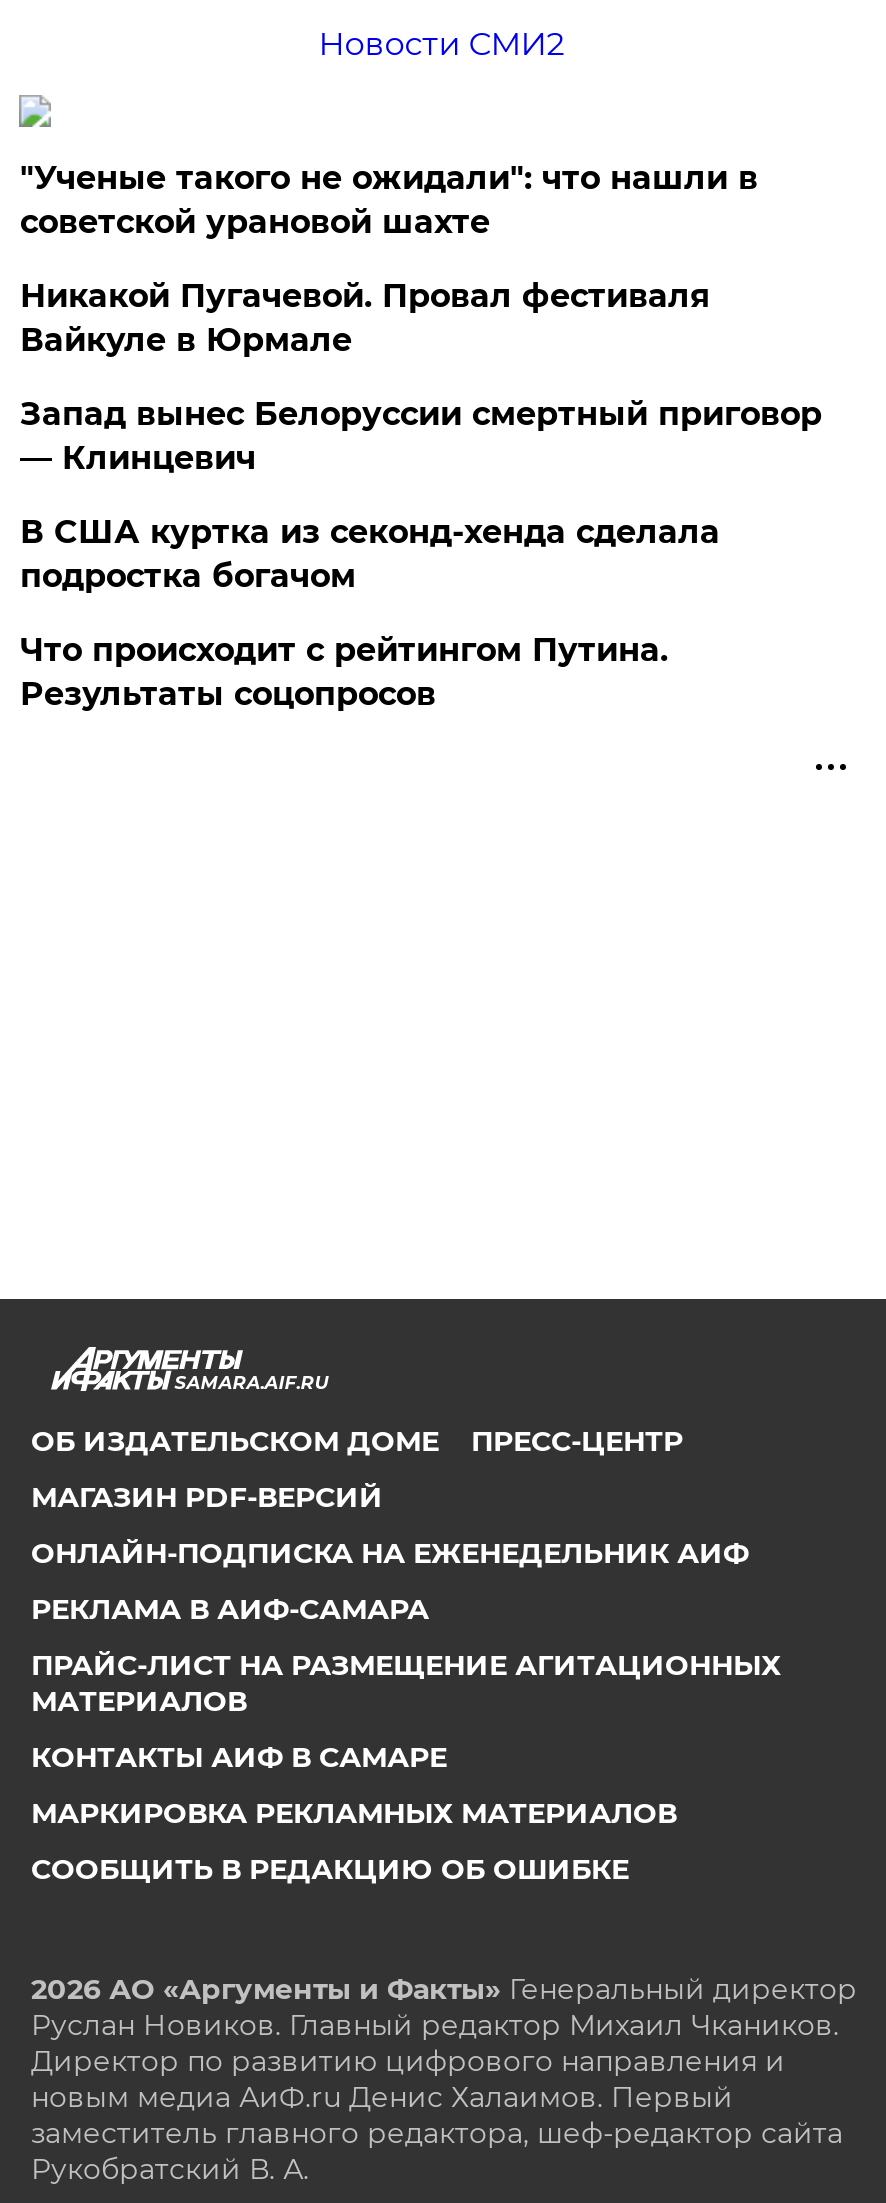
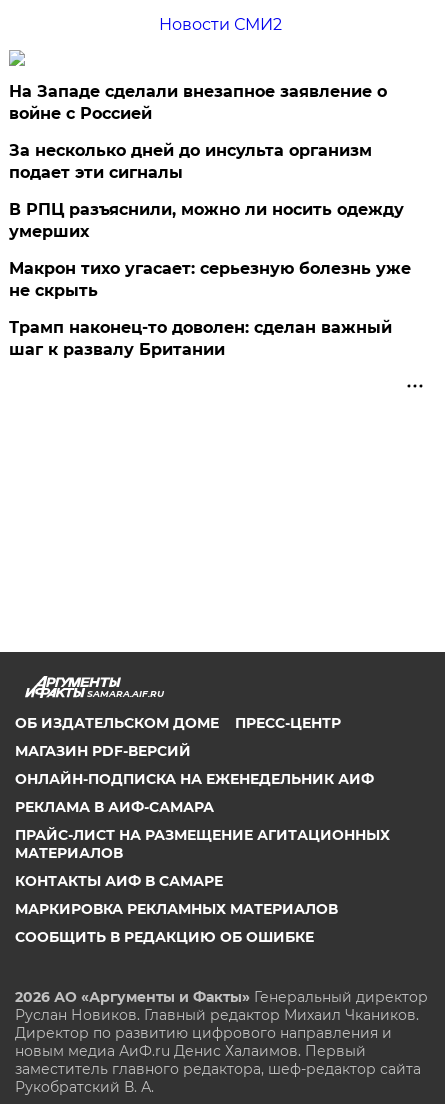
[20,159,758,241] "Ученые такого не ожидали": что нашли в | советской урановой шахте -> [9,82,387,123] На Западе сделали внезапное заявление о | войне с Россией
[20,277,710,359] Никакой Пугачевой. Провал фестиваля | Вайкуле в Юрмале -> [9,141,372,182] За несколько дней до инсульта организм | подает эти сигналы
[20,395,822,477] Запад вынес Белоруссии смертный приговор | — Клинцевич -> [9,200,404,241] В РПЦ разъяснили, можно ли носить одежду | умерших
[20,513,720,595] В США куртка из секонд-хенда сделала | подростка богачом -> [9,259,411,300] Макрон тихо угасает: серьезную болезнь уже | не скрыть
[20,631,668,713] Что происходит с рейтингом Путина. | Результаты соцопросов -> [9,318,392,359] Трамп наконец-то доволен: сделан важный | шаг к развалу Британии

